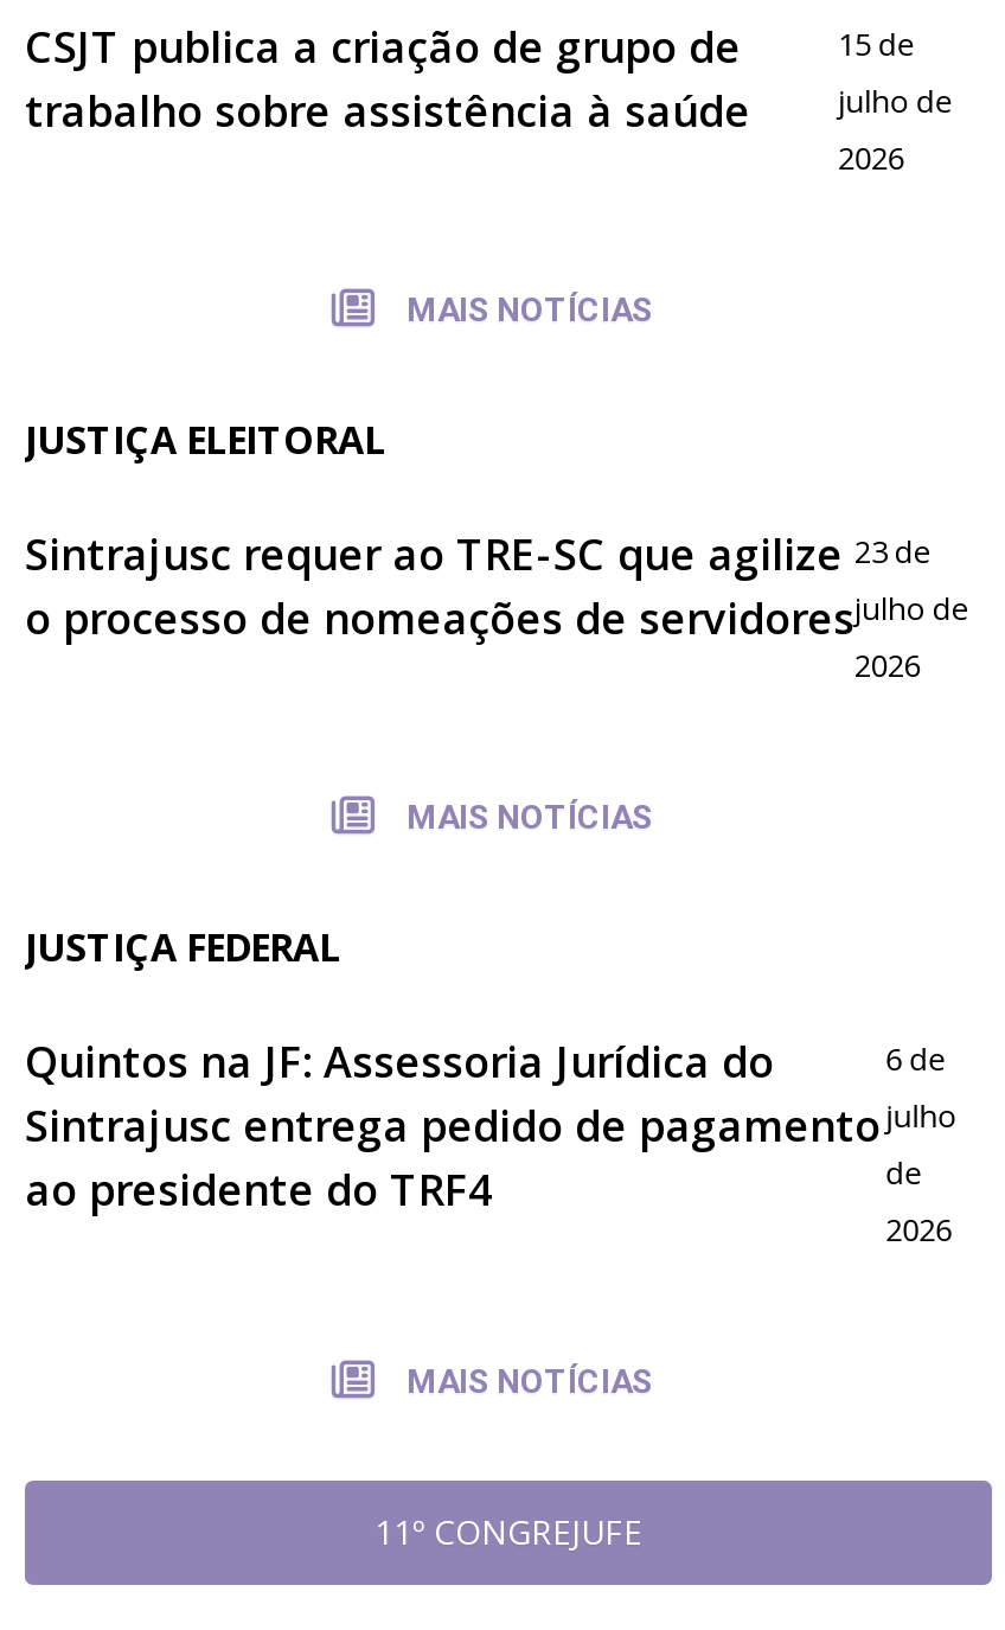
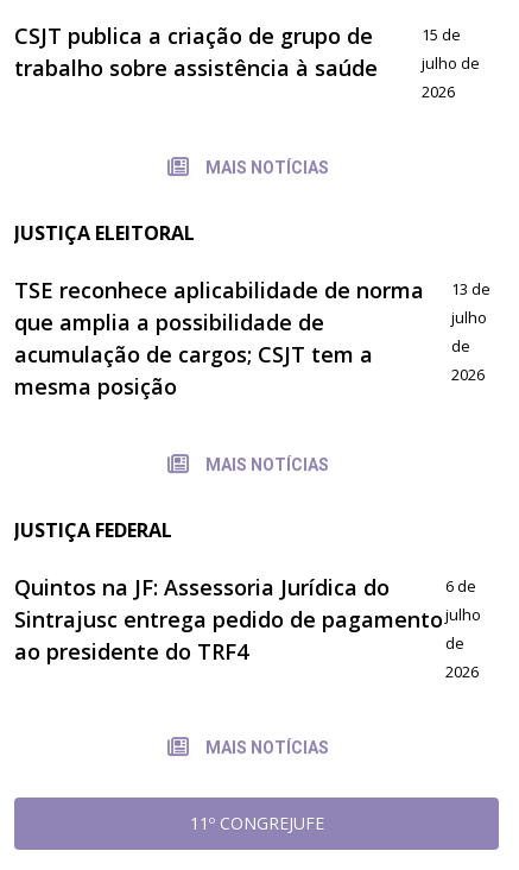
[25,525,854,646] Sintrajusc requer ao TRE-SC que agilize | o processo de nomeações de servidores -> [14,276,424,400] TSE reconhece aplicabilidade de norma | que amplia a possibilidade de | acumulação de cargos; CSJT tem a | mesma posição
[854,530,971,629] 23 de | julho de -> [451,278,490,356] 13 de | julho | de

